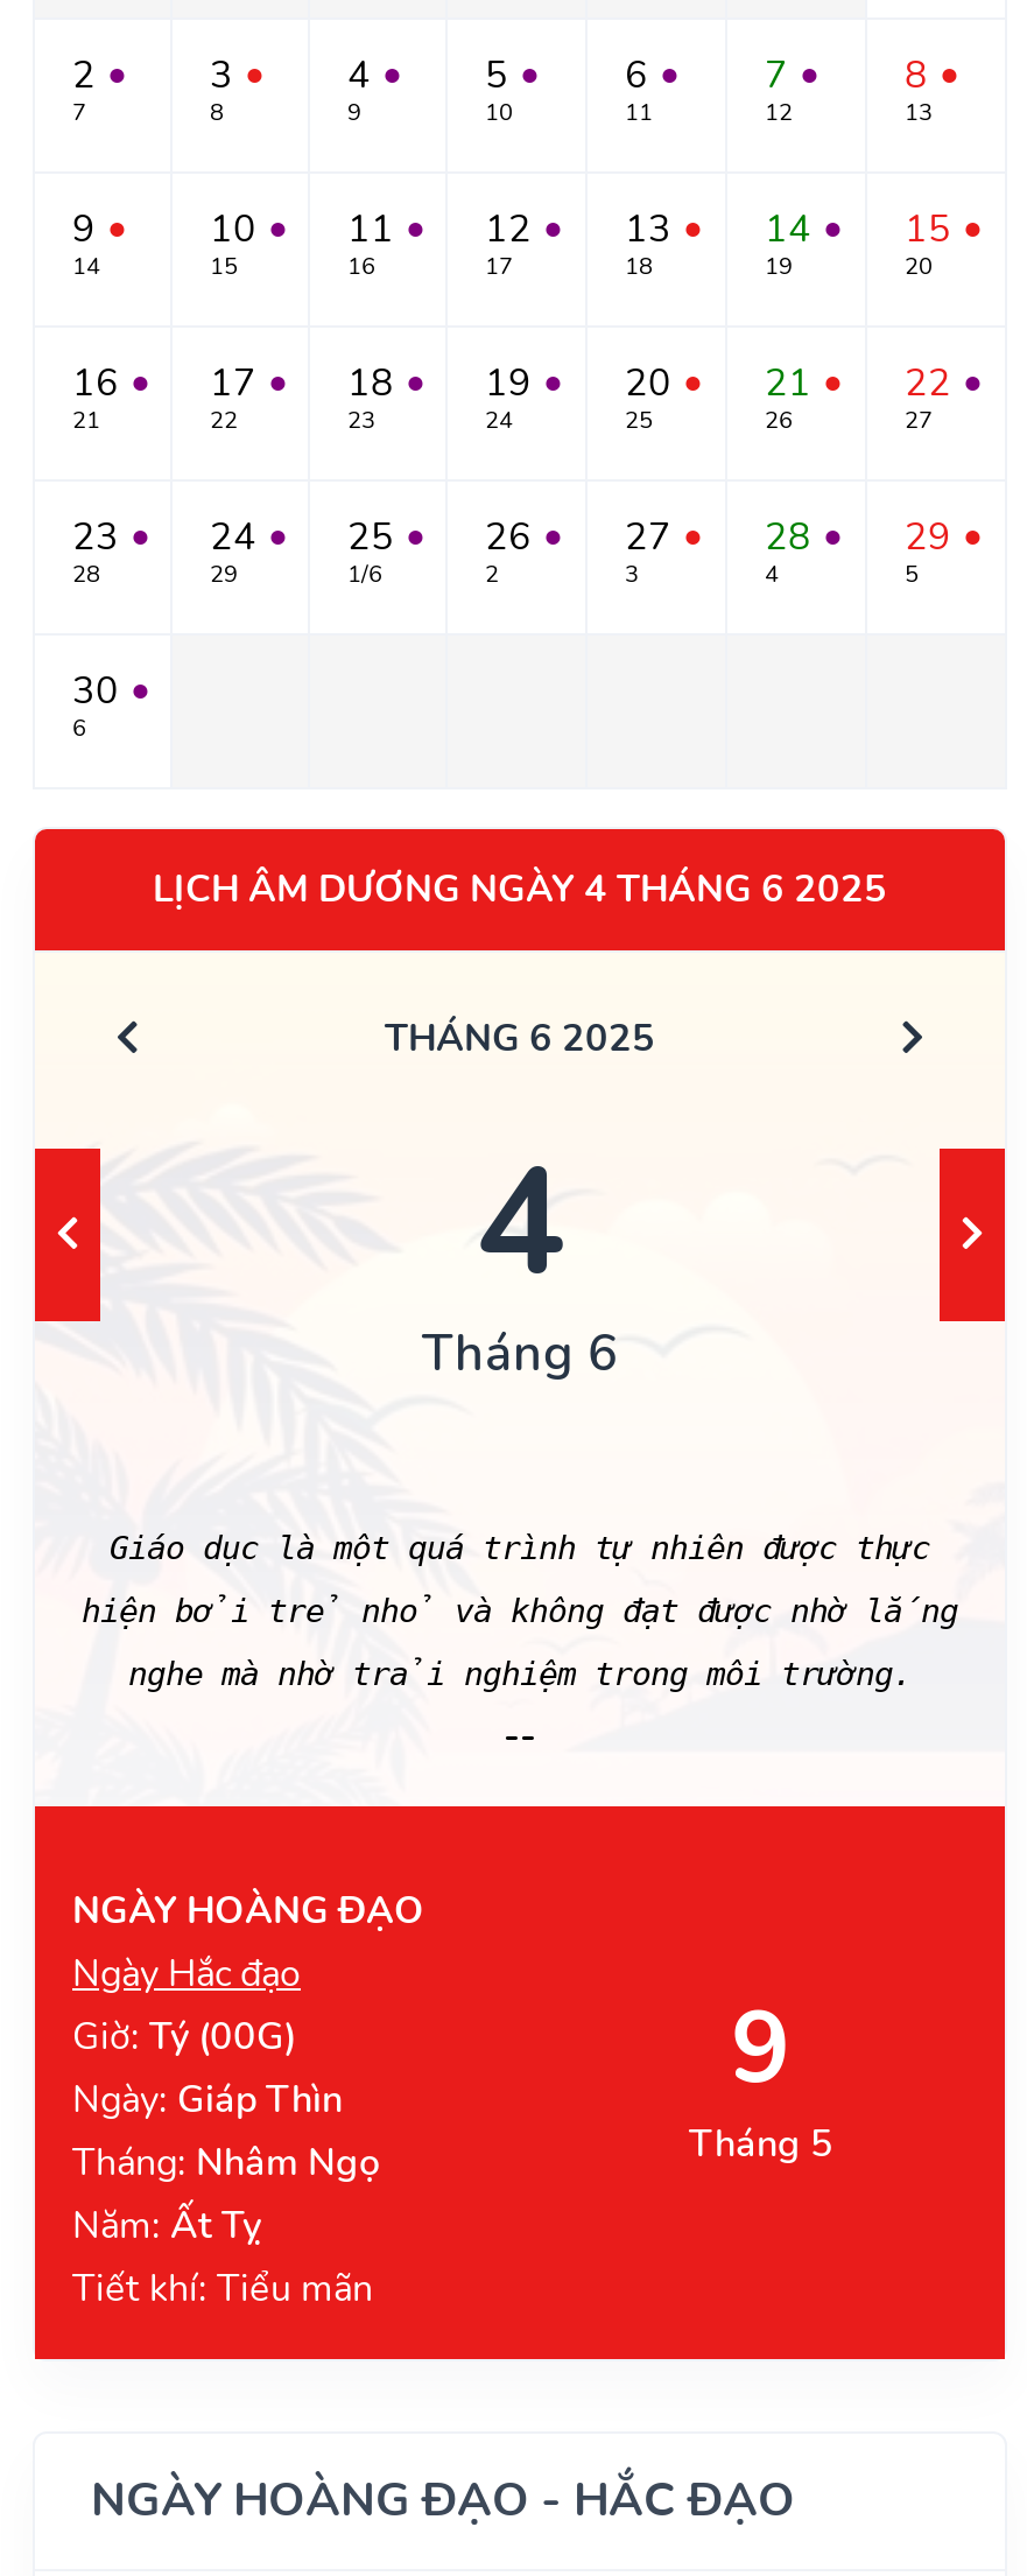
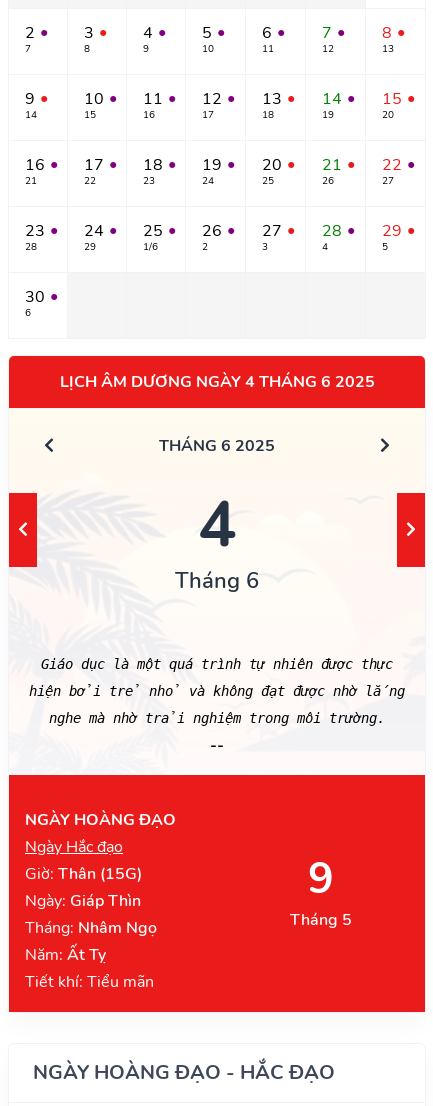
[72,2011,296,2062] Giờ: Tý (00G) -> [25,863,142,885] Giờ: Thân (15G)

